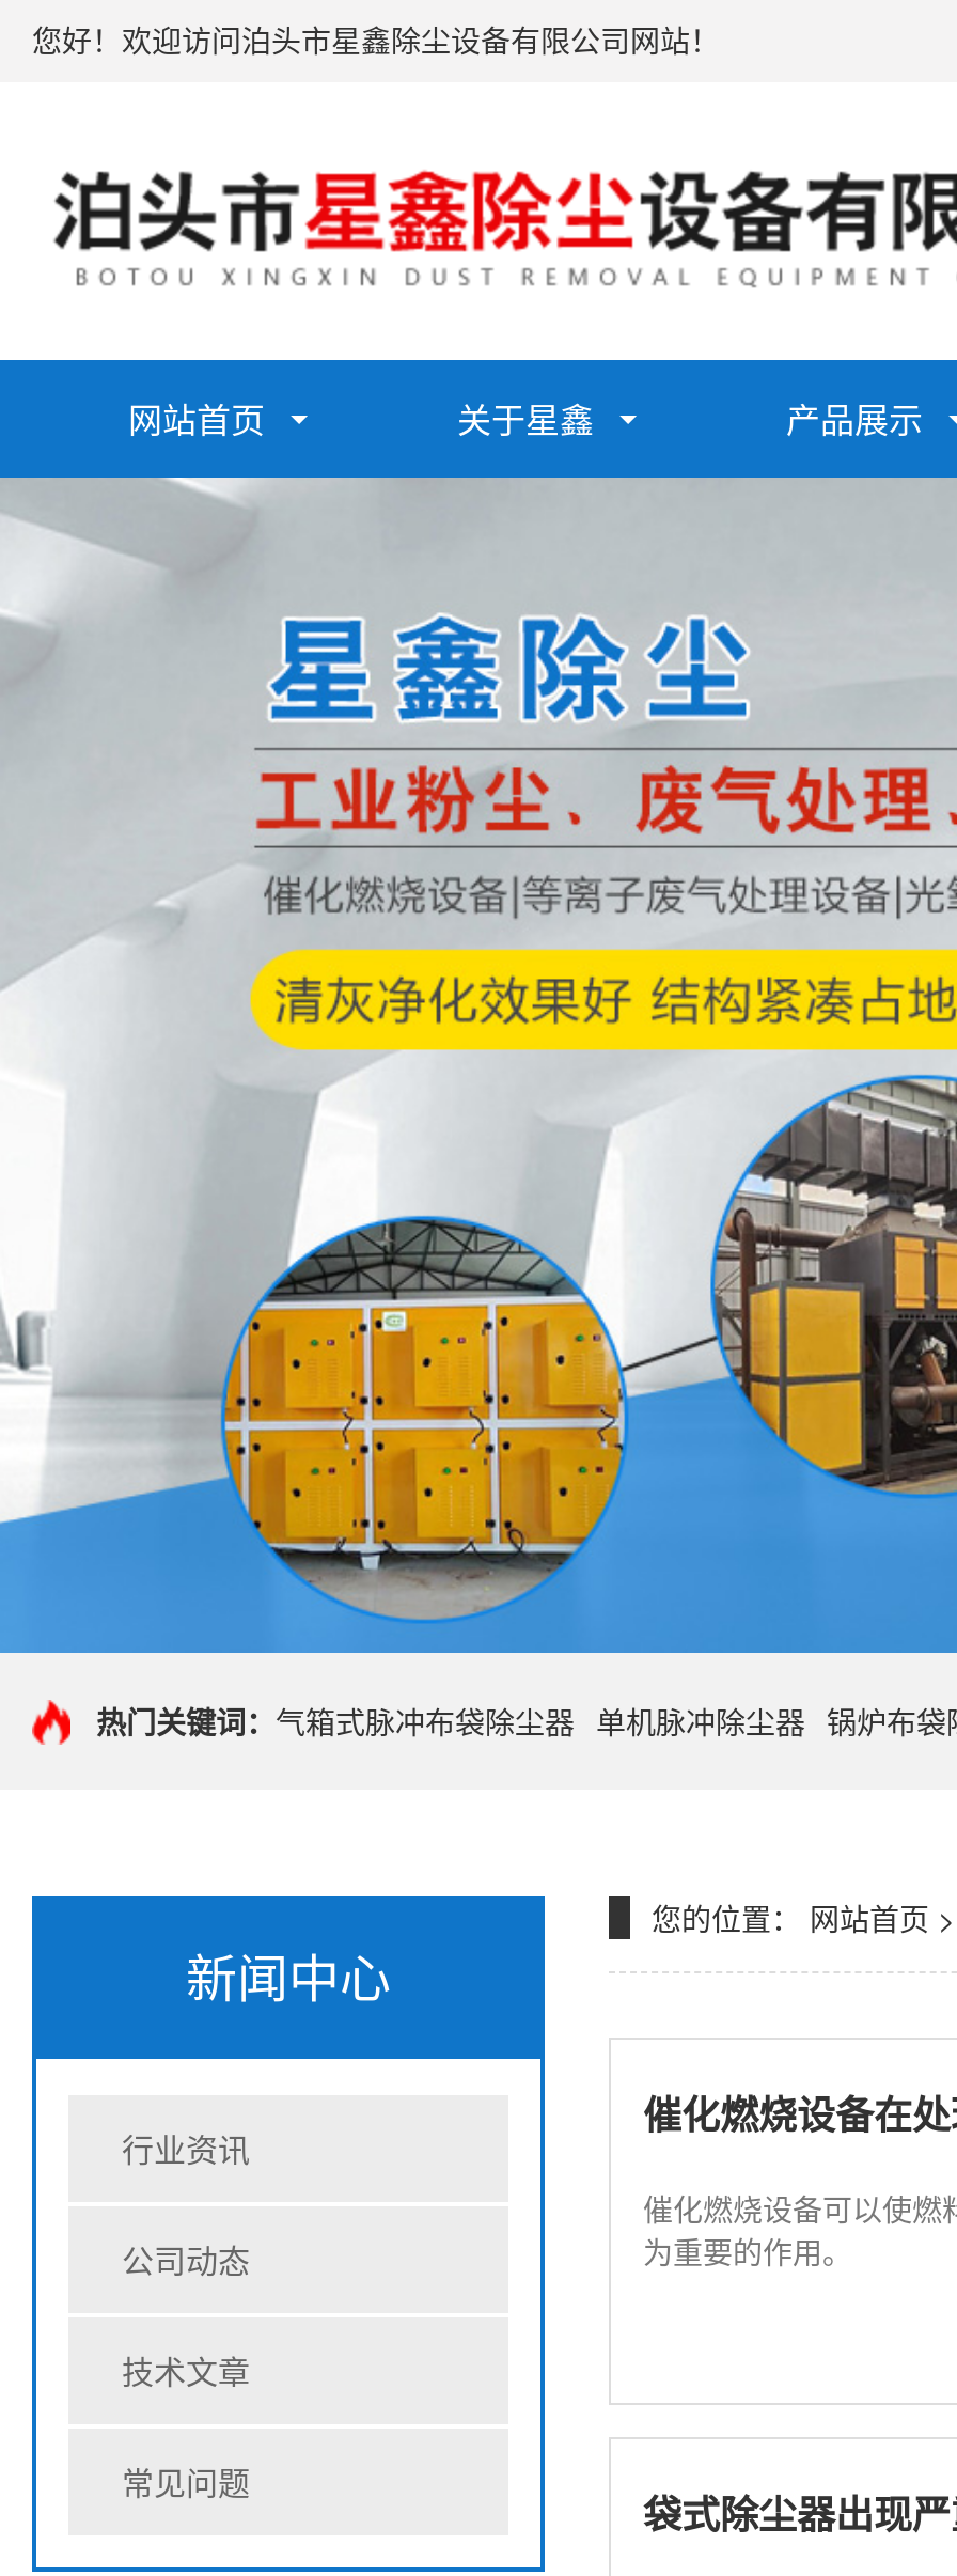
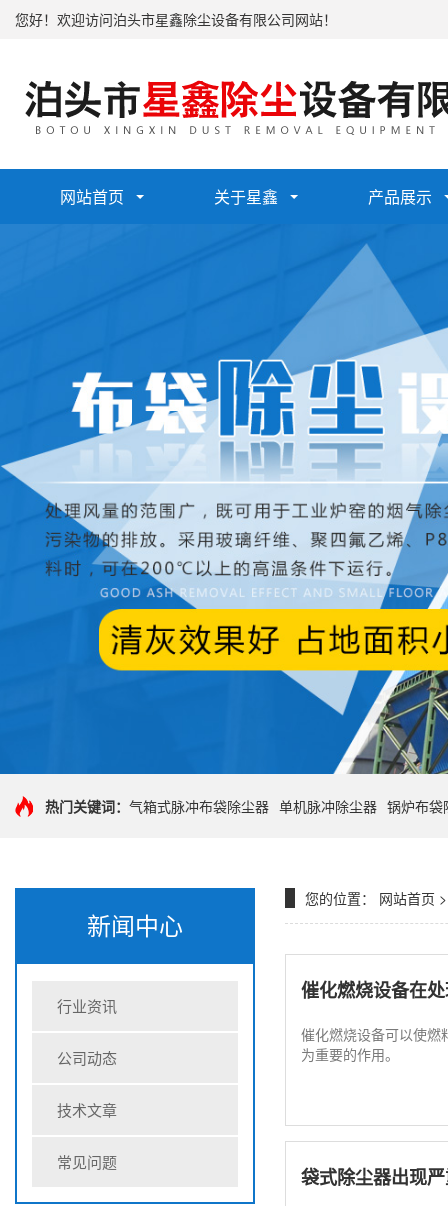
[6,475,951,1655] [image] -> [3,224,445,775] [image]

